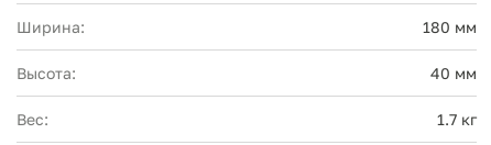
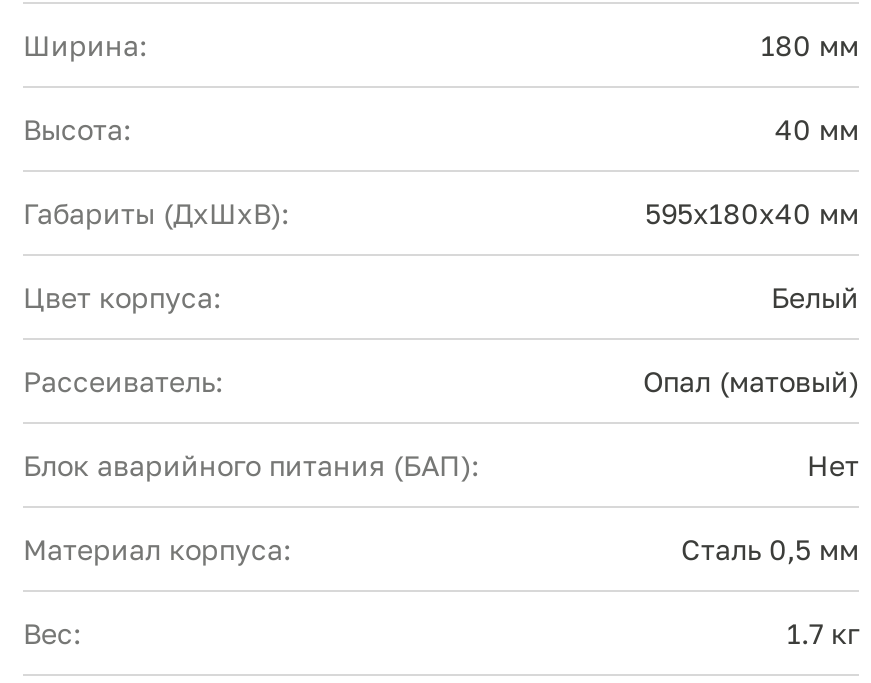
none -> [23,196,859,566] Габариты (ДхШхВ): | 595х180х40 мм | Цвет корпуса: | Белый | Рассеиватель: | Опал (матовый) | Блок аварийного питания (БАП): | Нет | Материал корпуса: | Сталь 0,5 мм

